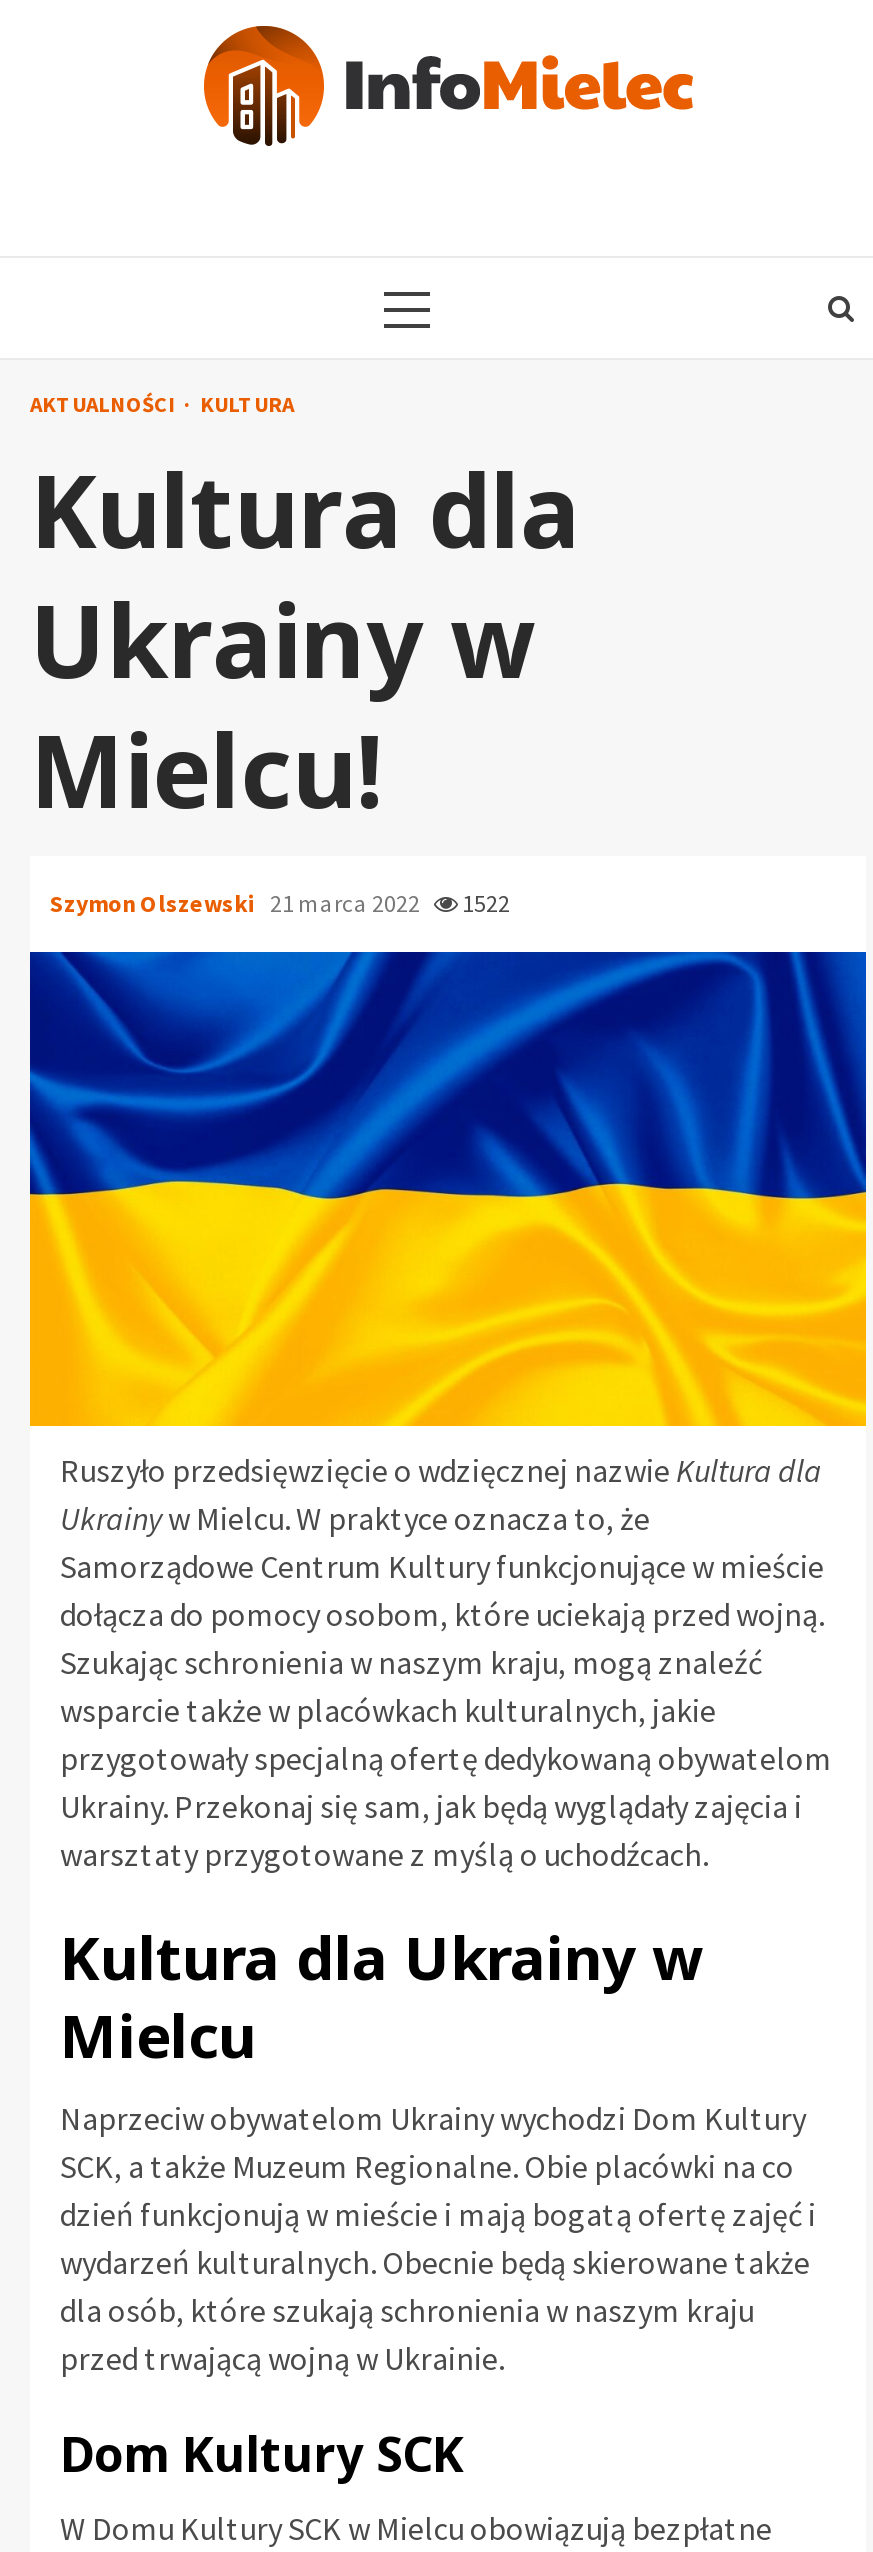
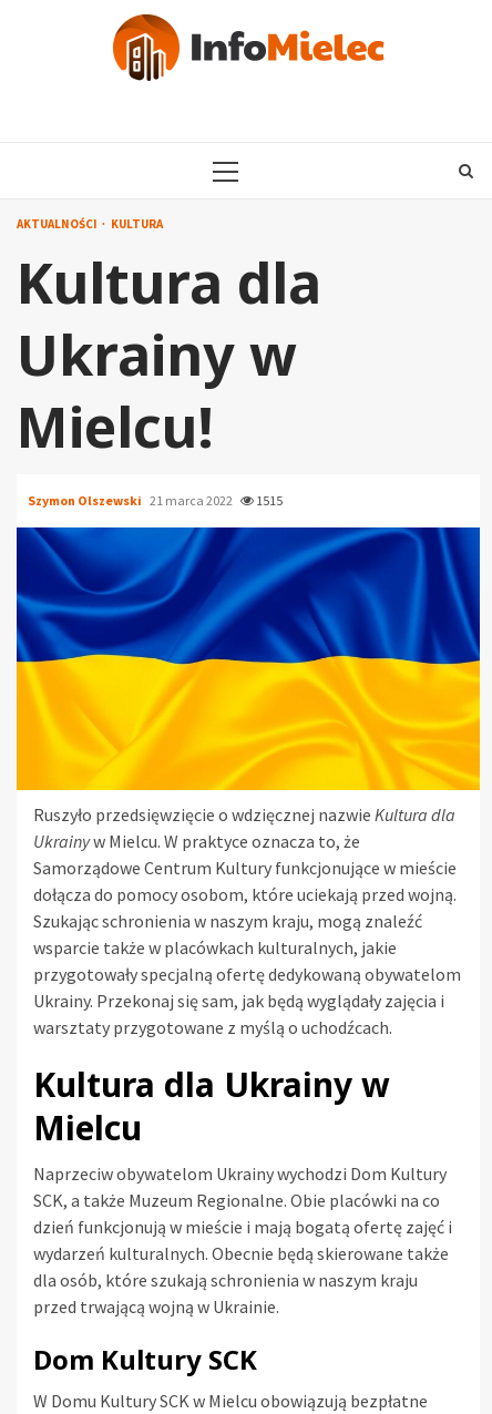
[50,888,510,918] Szymon Olszewski 21 marca 2022 1522 -> [28,492,283,509] Szymon Olszewski 21 marca 2022 1515

